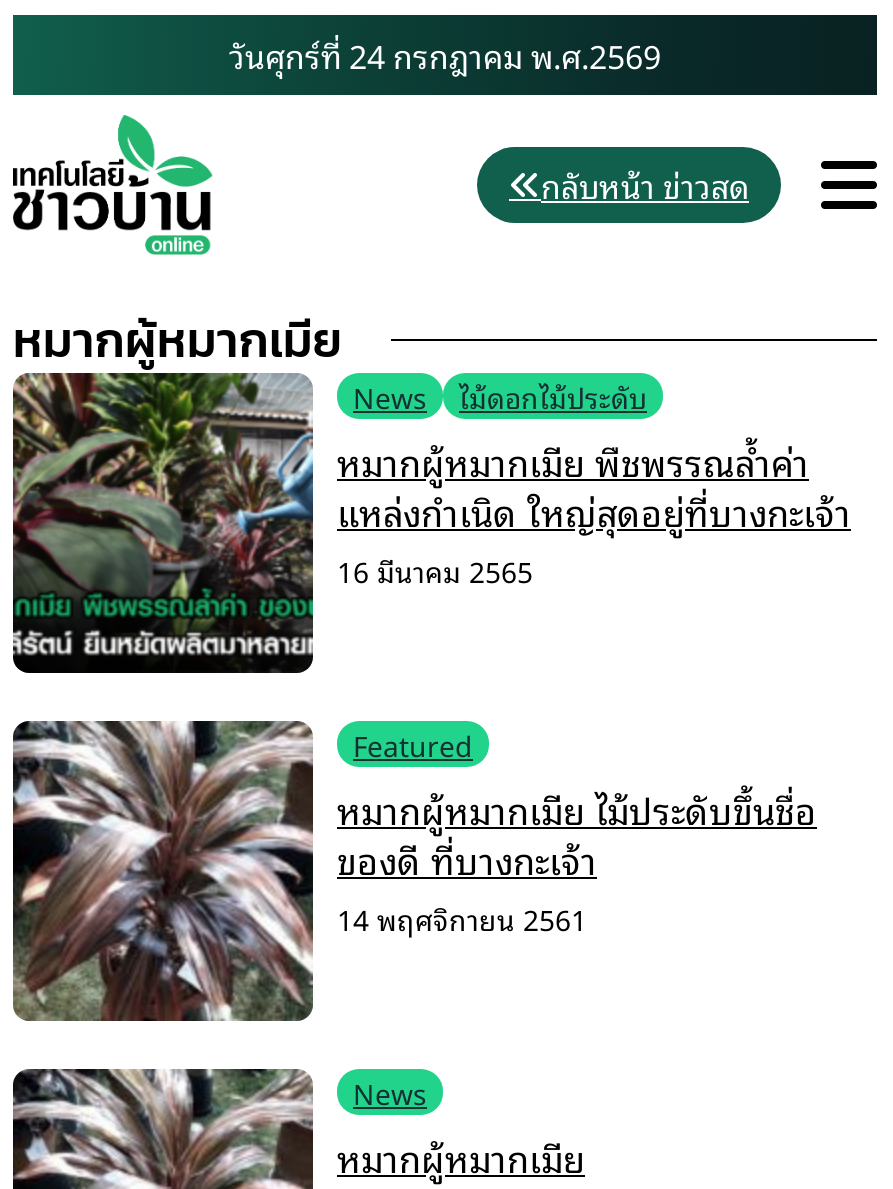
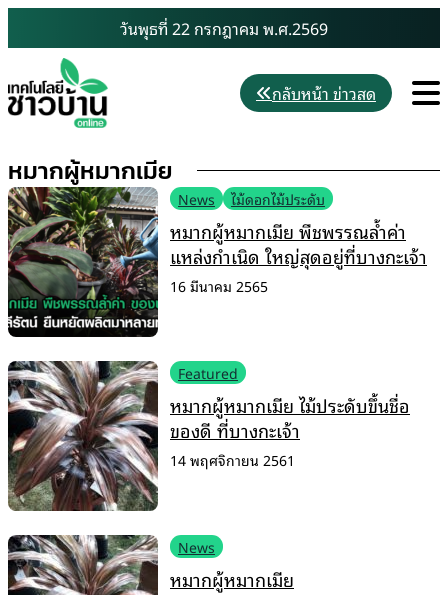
[229,29,661,81] วันศุกร์ที่ 24 กรกฎาคม พ.ศ.2569 -> [120,15,328,41] วันพุธที่ 22 กรกฎาคม พ.ศ.2569

